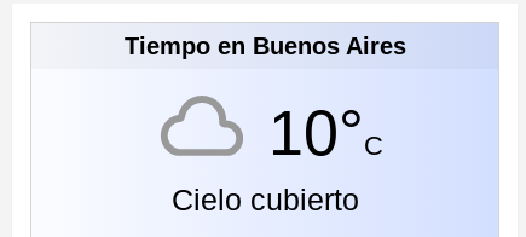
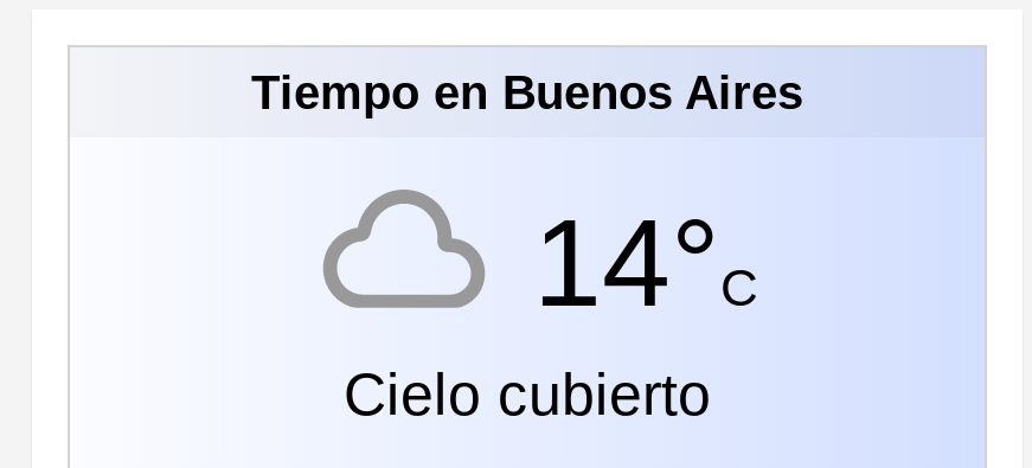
[268,99,383,169] 10°C -> [533,195,758,333] 14°C

